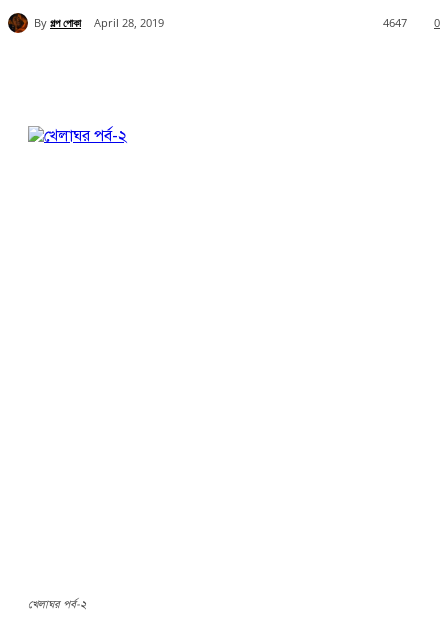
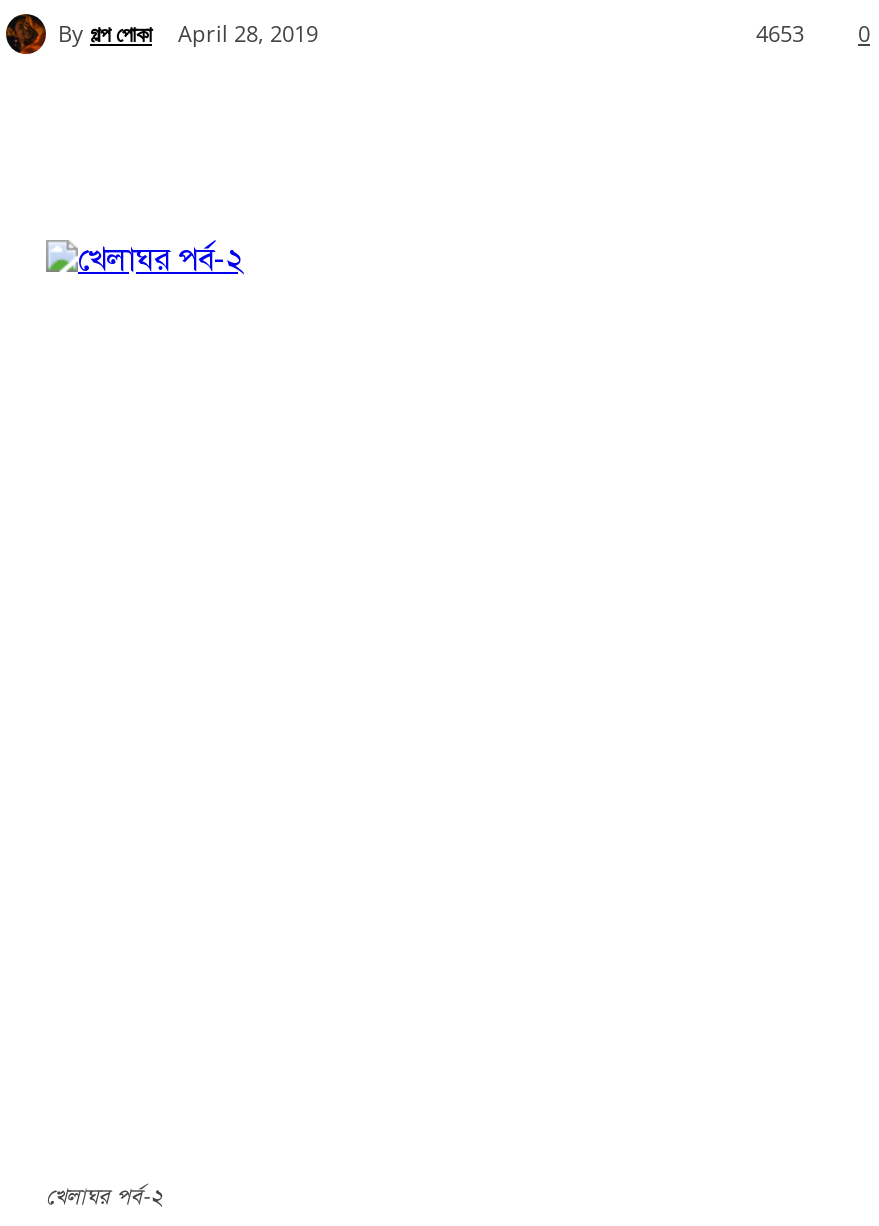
[383,15,440,30] 4647 0 -> [756,18,870,48] 4653 0

